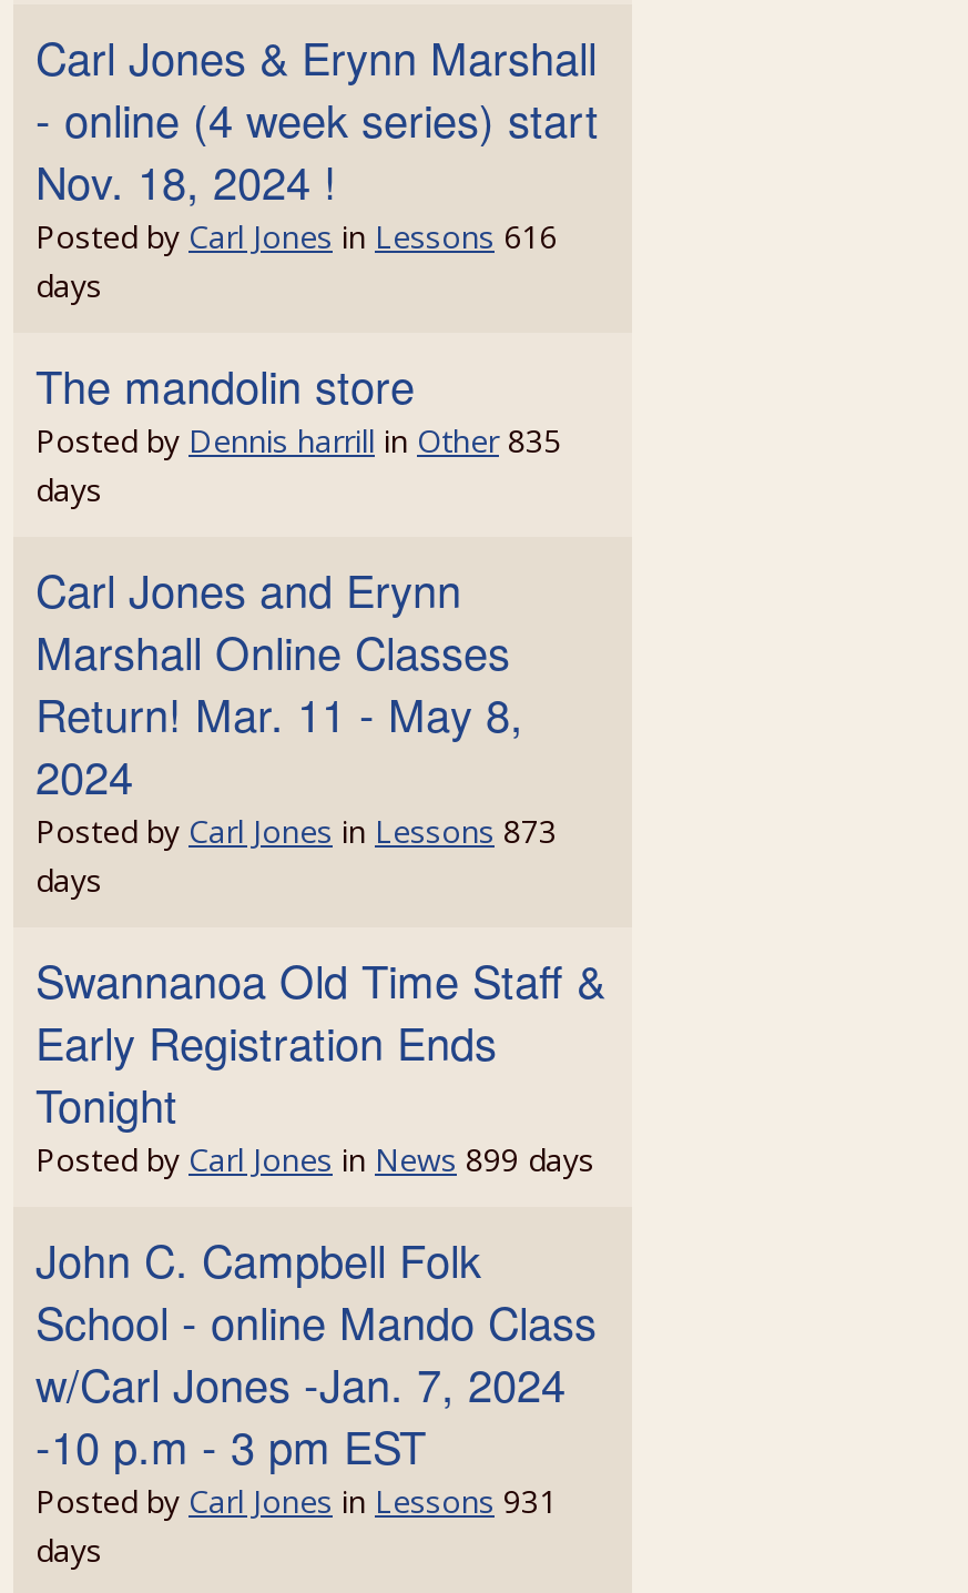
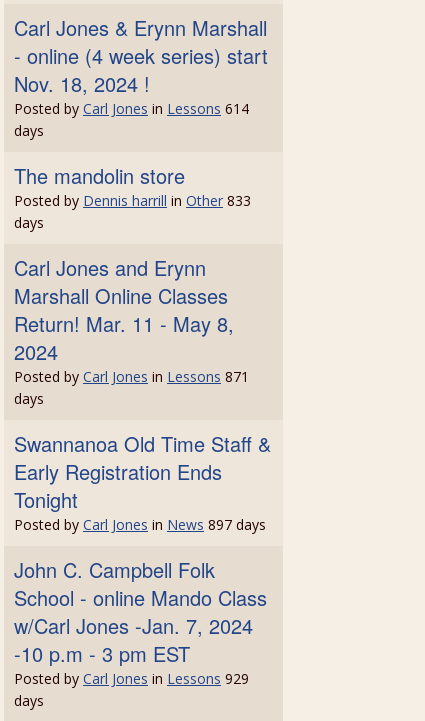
[35,215,557,257] Posted by Carl Jones in Lessons 616 -> [14,99,249,118] Posted by Carl Jones in Lessons 614
[35,419,561,461] Posted by Dennis harrill in Other 835 -> [14,191,251,210] Posted by Dennis harrill in Other 833
[35,810,557,852] Posted by Carl Jones in Lessons 873 -> [14,367,249,386] Posted by Carl Jones in Lessons 871
[35,1138,594,1180] Posted by Carl Jones in News 899 days -> [14,515,266,534] Posted by Carl Jones in News 897 days
[35,1480,557,1522] Posted by Carl Jones in Lessons 931 -> [14,669,249,688] Posted by Carl Jones in Lessons 929

